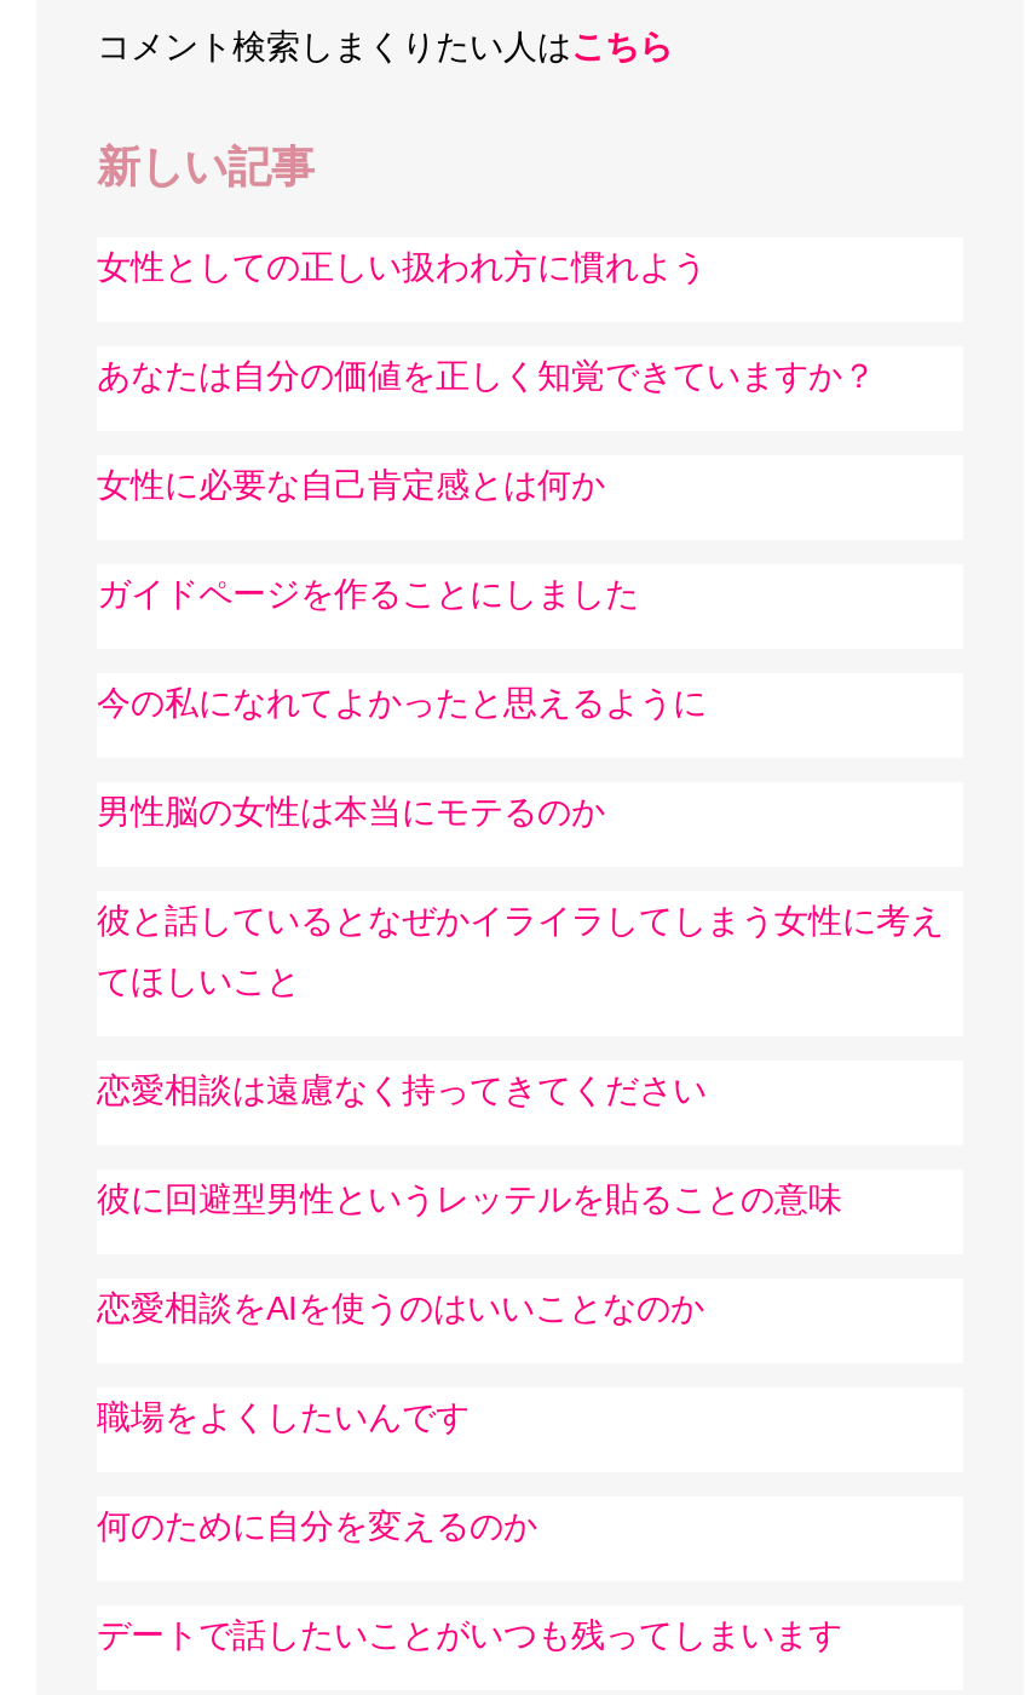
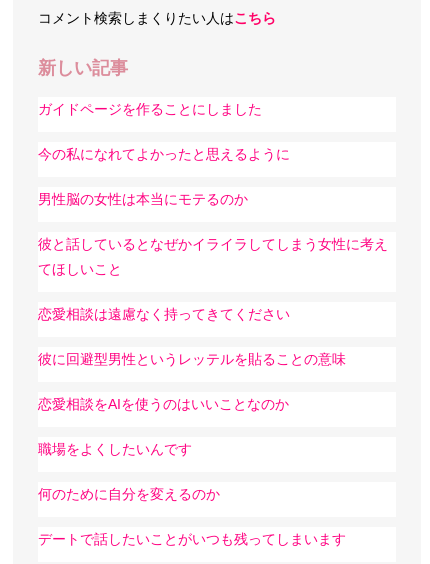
[97,247,876,504] 女性としての正しい扱われ方に慣れよう | あなたは自分の価値を正しく知覚できていますか？ | 女性に必要な自己肯定感とは何か -> none

